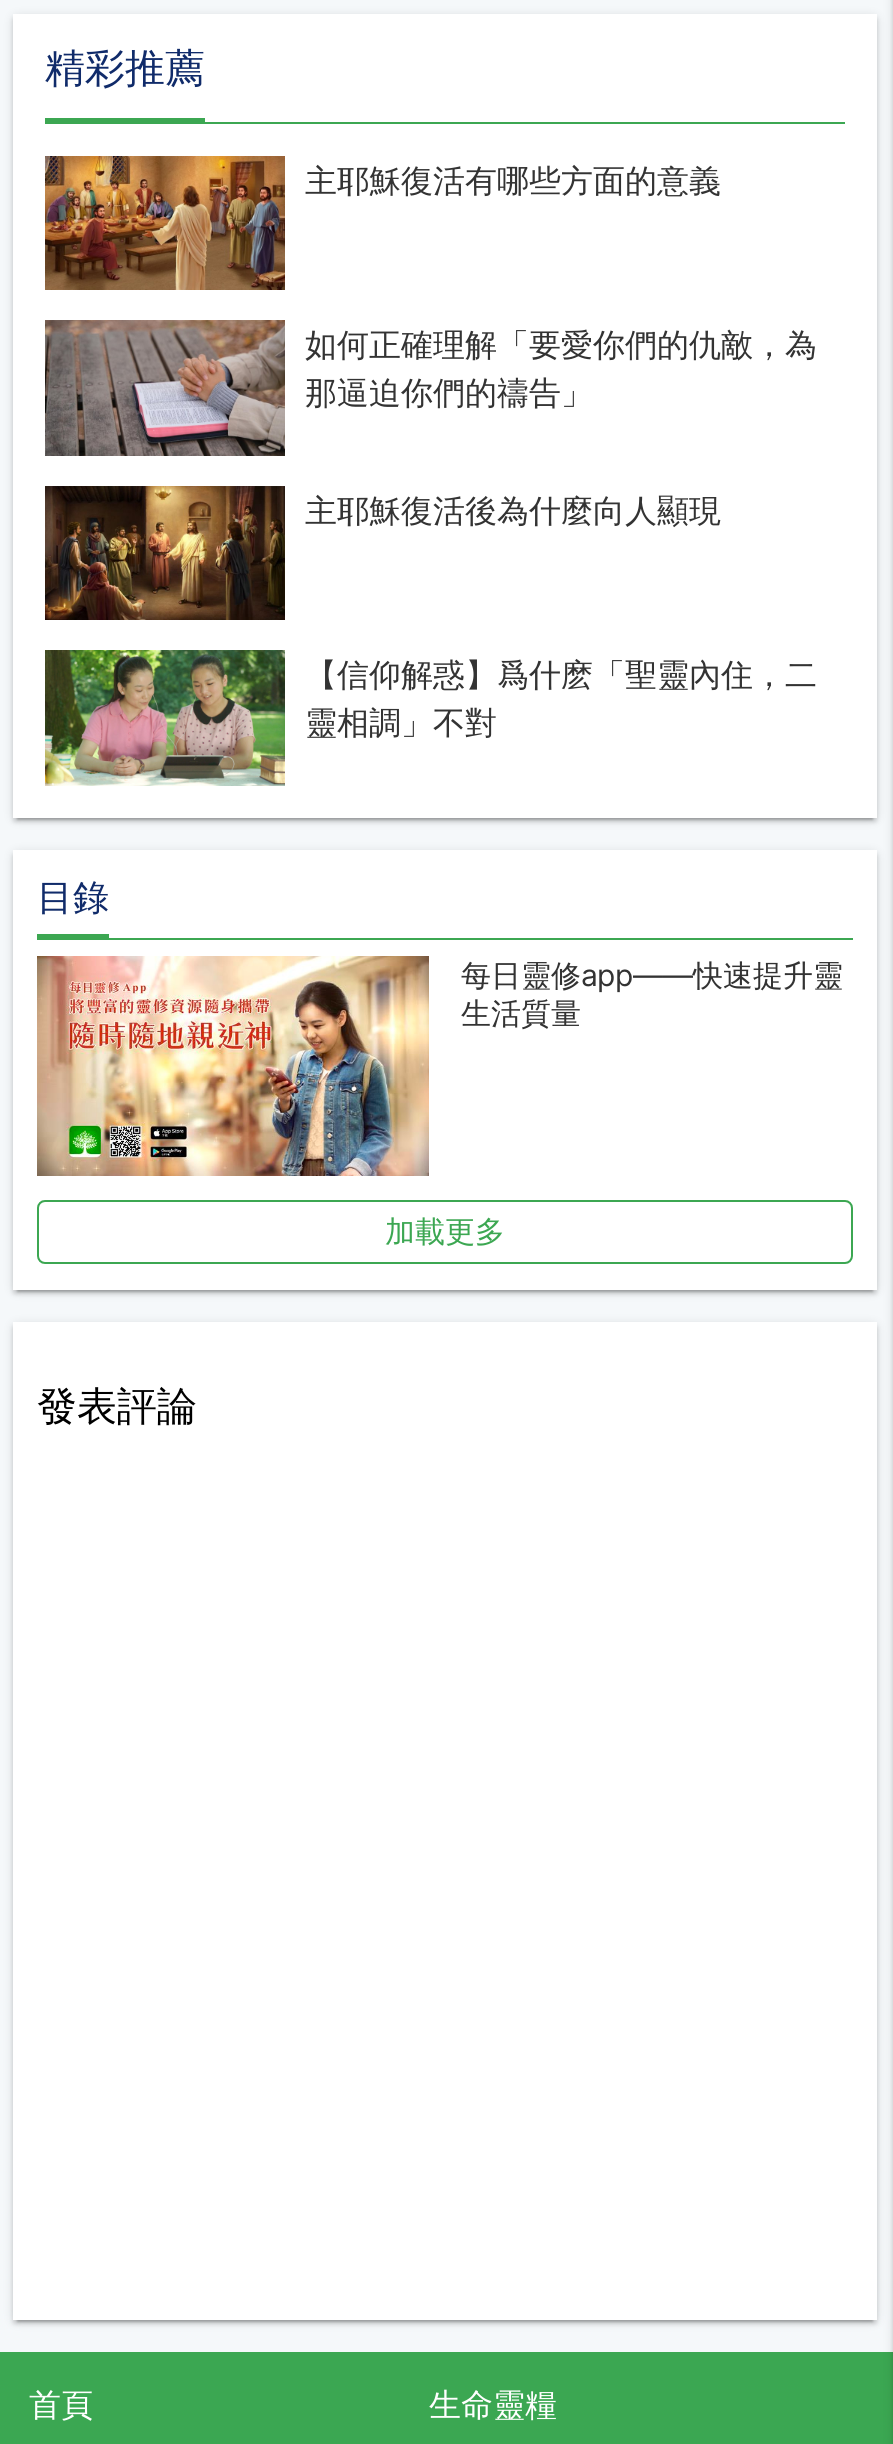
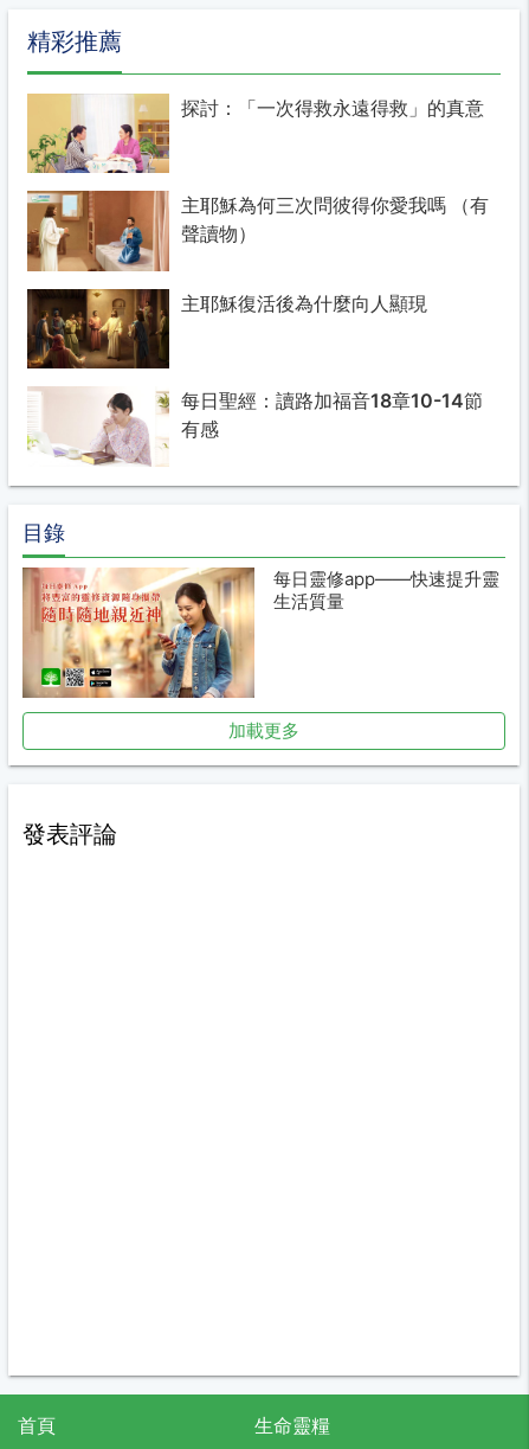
[43,154,721,292] [image] | 主耶穌復活有哪些方面的意義 -> [26,94,484,174] [image] | 探討：「一次得救永遠得救」的真意
[43,320,817,458] [image] | 如何正確理解「要愛你們的仇敵，為 | 那逼迫你們的禱告」 -> [26,191,489,273] [image] | 主耶穌為何三次問彼得你愛我嗎 （有 | 聲讀物）
[43,648,817,788] [image] | 【信仰解惑】爲什麽「聖靈內住，二 | 靈相調」不對 -> [27,386,483,467] [image] | 每日聖經：讀路加福音18章10-14節 | 有感

